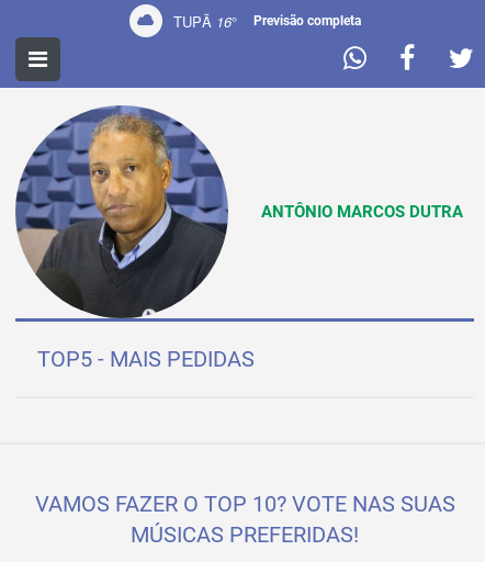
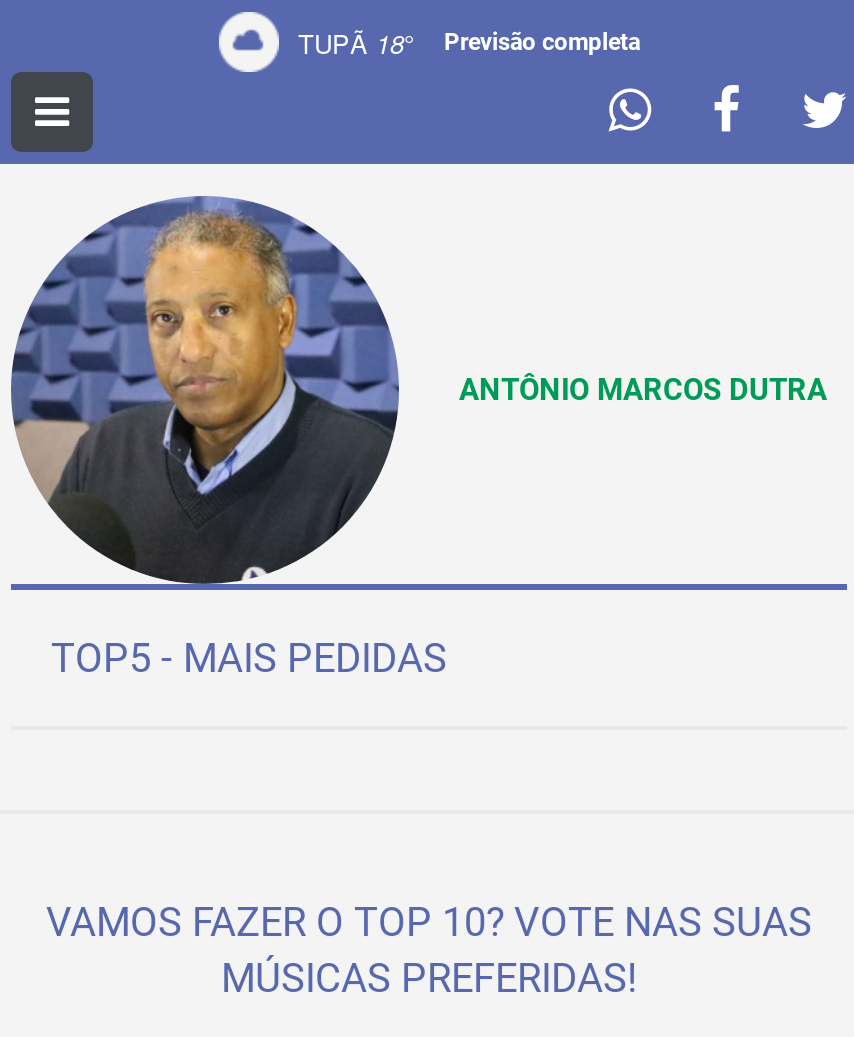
[173,10,360,31] TUPÃ 16° Previsão completa -> [298,23,640,61] TUPÃ 18° Previsão completa

